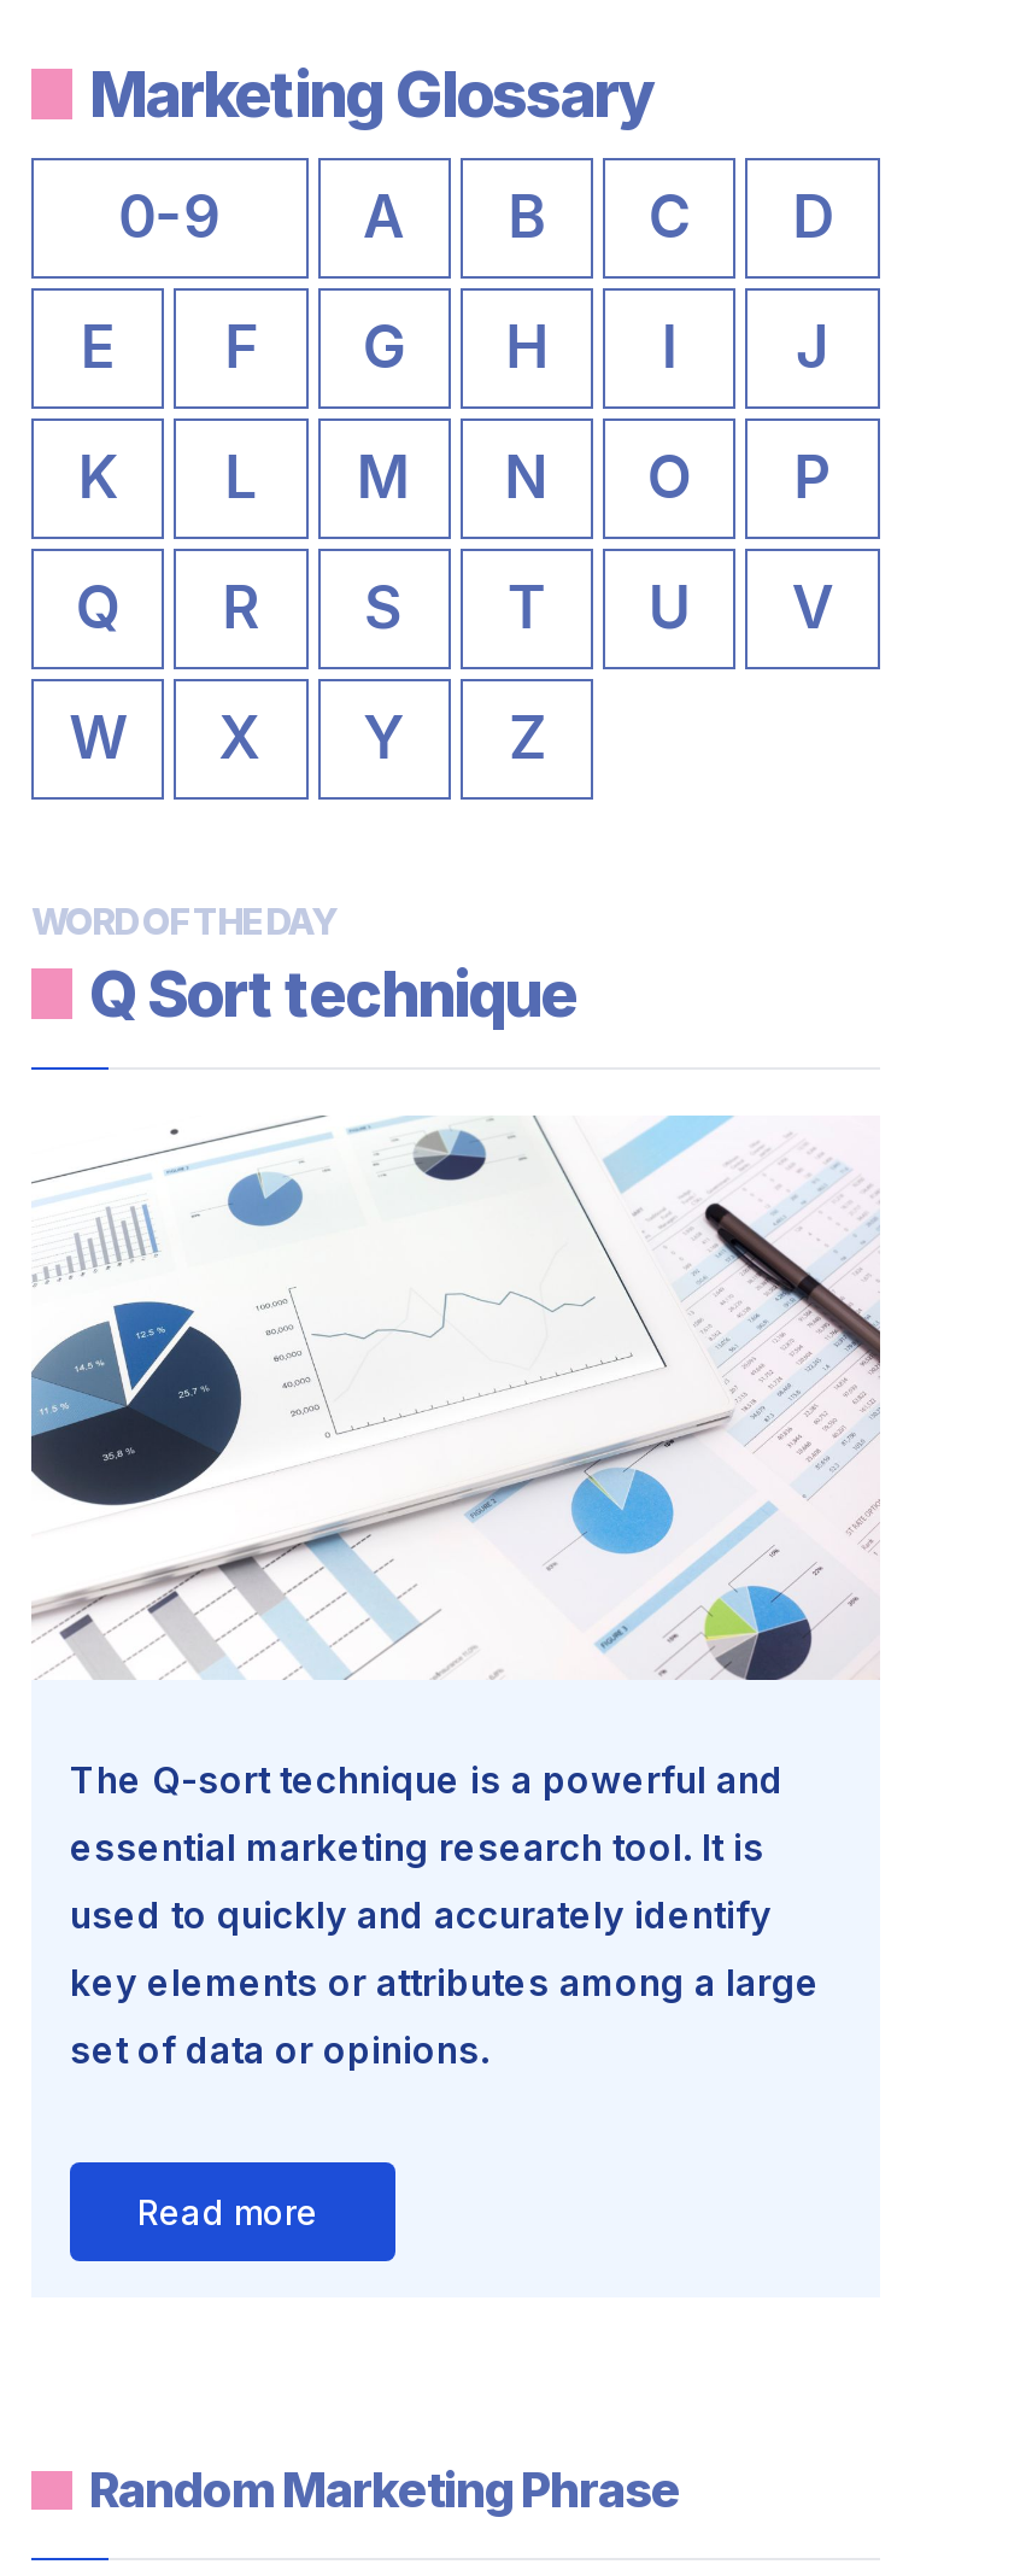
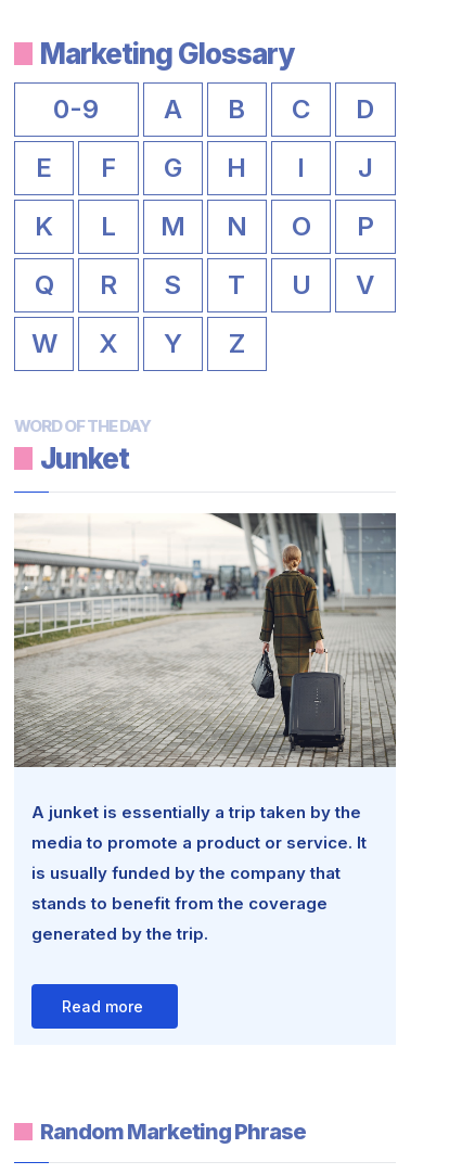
[89,956,576,1031] Q Sort technique -> [40,442,129,475] Junket
[29,1116,880,1804] [image] | The Q-sort technique is a powerful and -> [13,512,397,823] [image] | A junket is essentially a trip taken by the
[70,1825,764,1871] essential marketing research tool. It is -> [31,832,367,853] media to promote a product or service. It
[70,1893,772,1939] used to quickly and accurately identify -> [31,863,341,883] is usually funded by the company that
[70,1960,820,2006] key elements or attributes among a large -> [31,893,328,914] stands to benefit from the coverage
[70,2028,489,2074] set of data or opinions. -> [31,924,208,944] generated by the trip.

